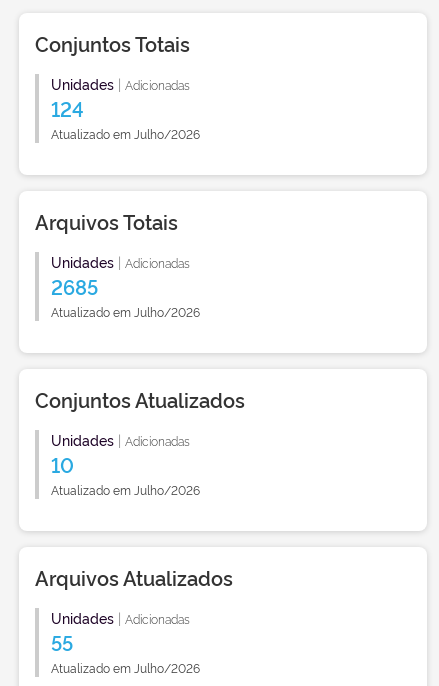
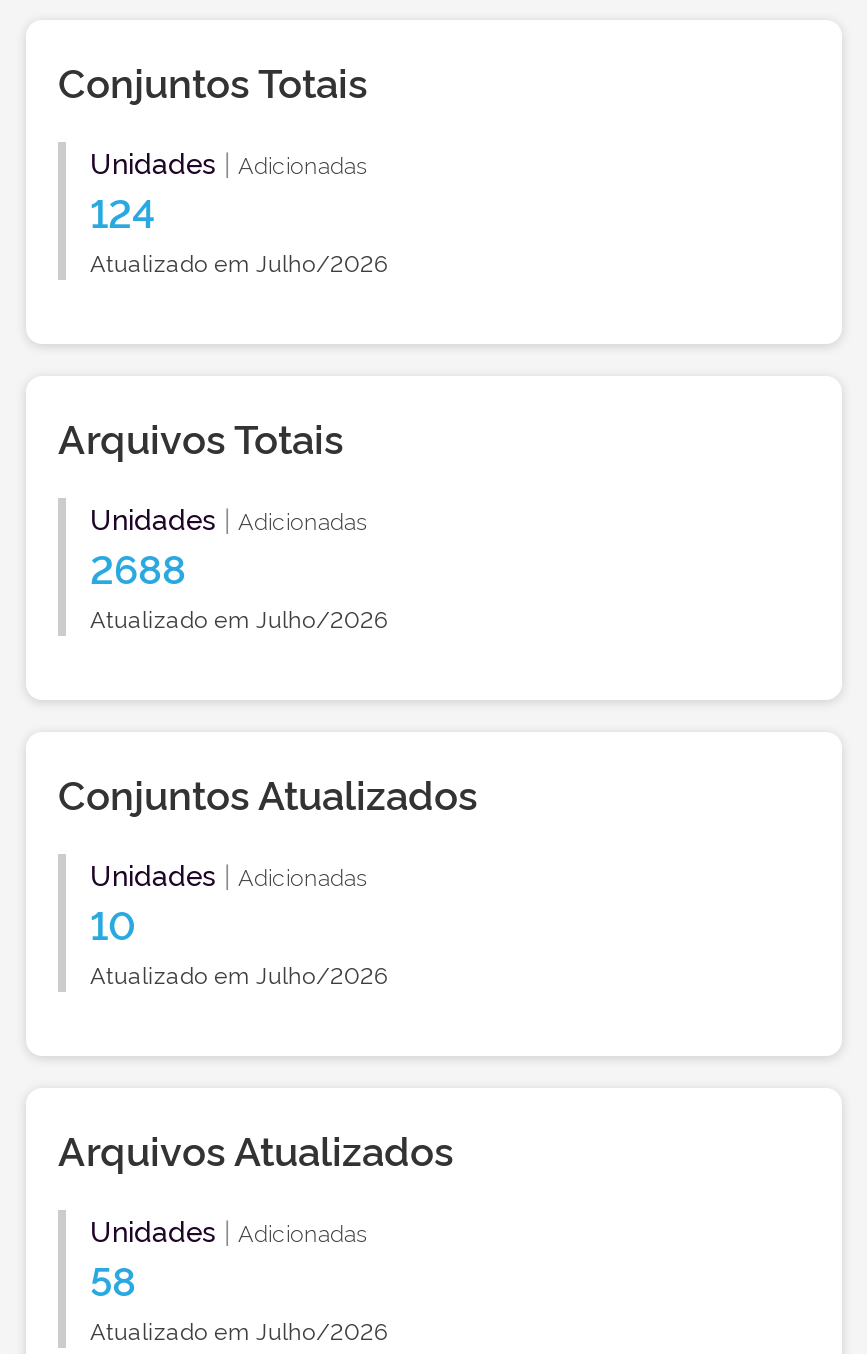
[51,271,98,299] 2685 -> [90,537,186,593] 2688
[51,627,73,655] 55 -> [90,1249,136,1305] 58

